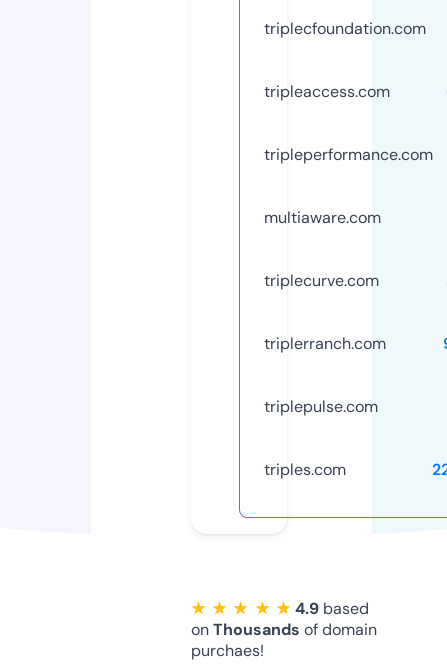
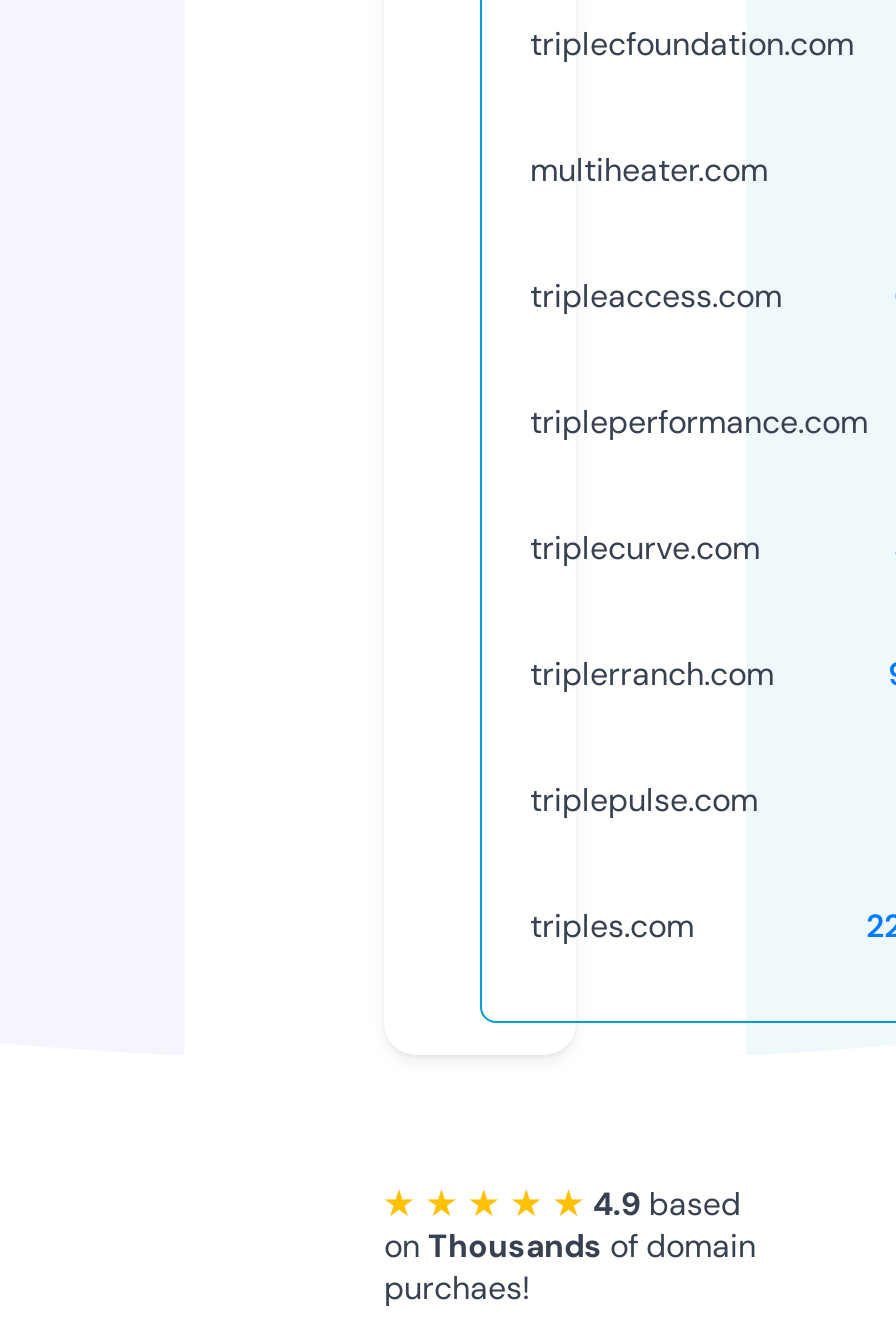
none -> [530,149,768,191] multiheater.com
moved [264,81,433,165] -> [530,275,868,443]: tripleaccess.com | tripleperformance.com
[264,207,381,228] multiaware.com -> none

